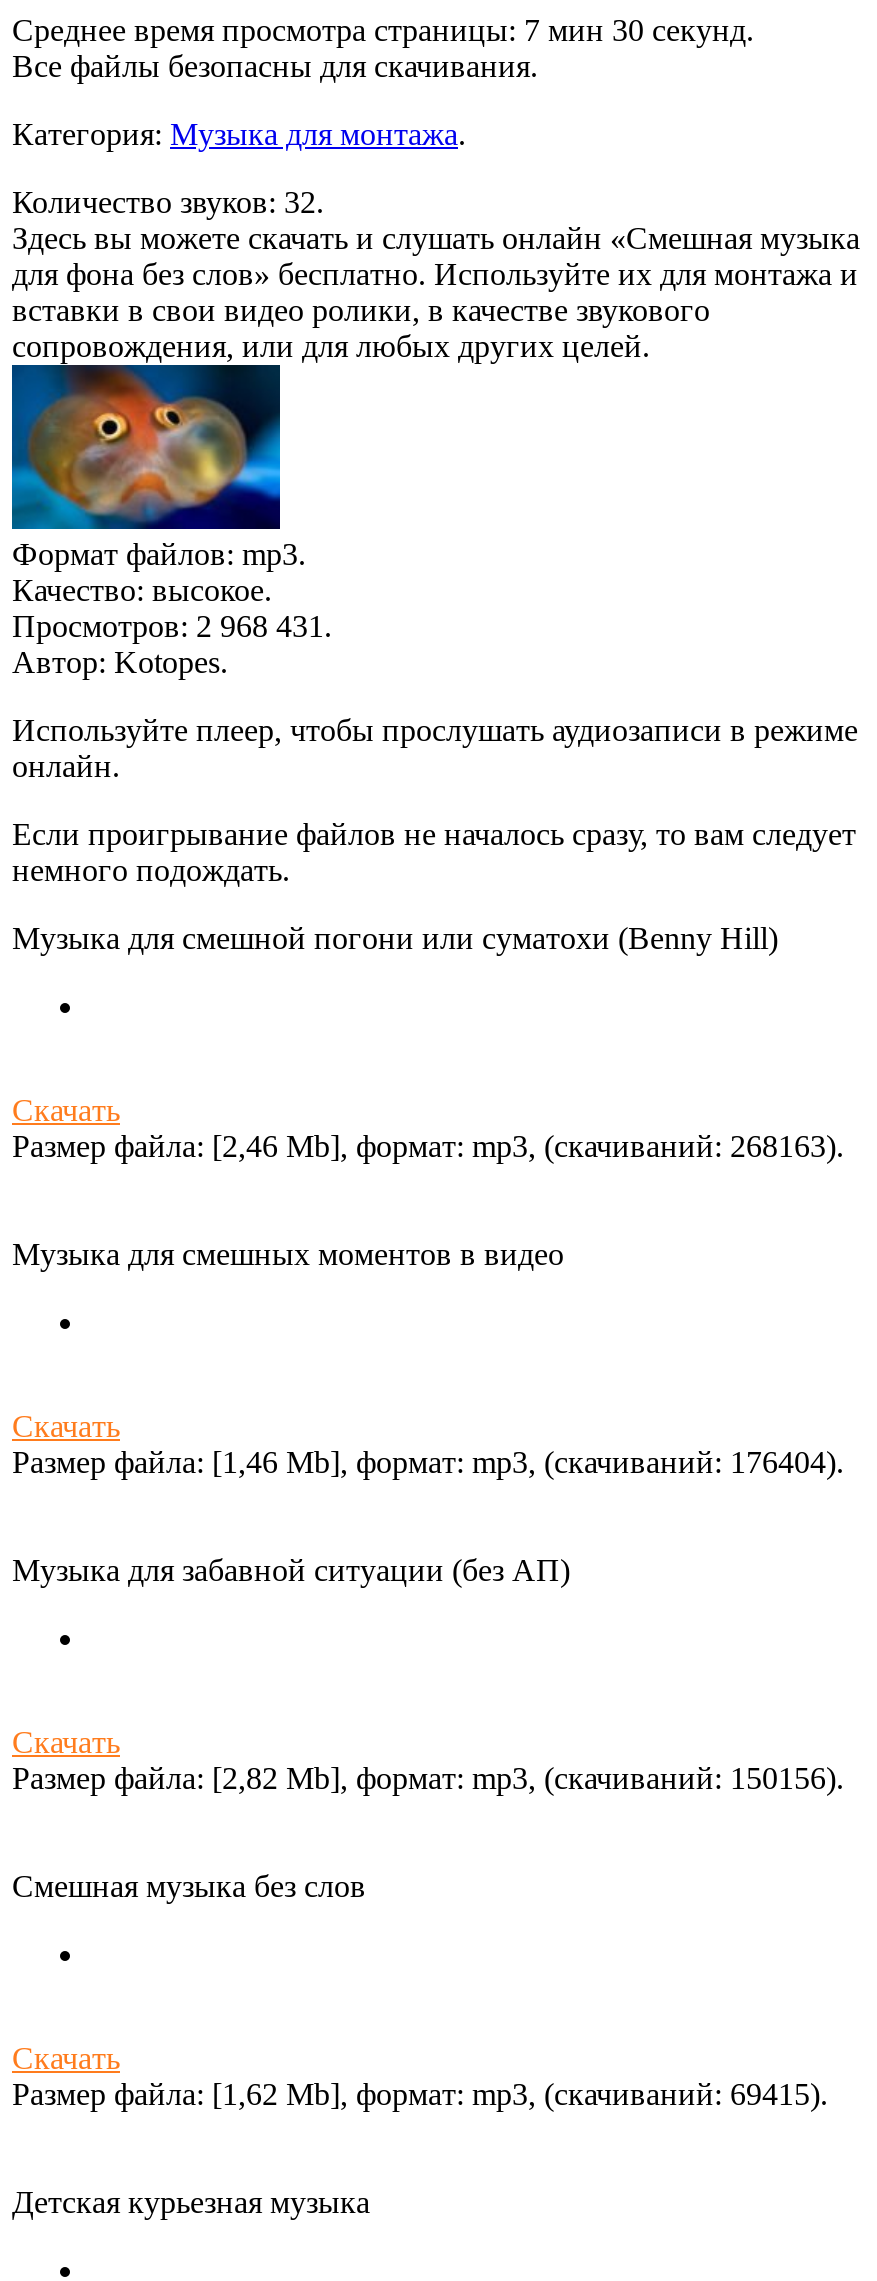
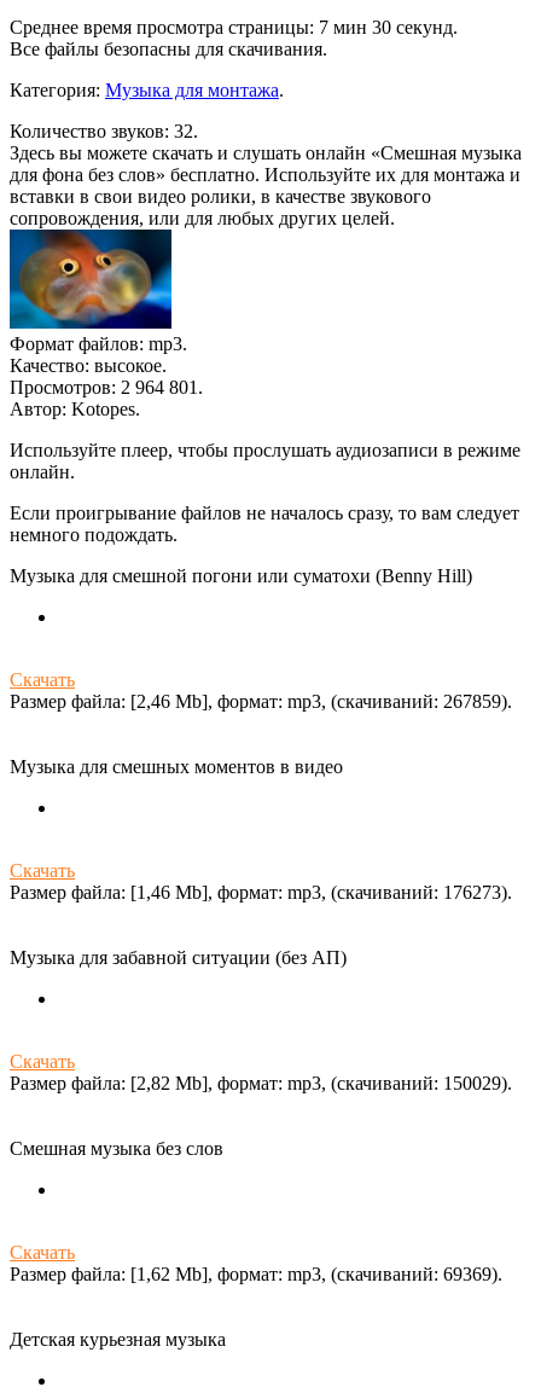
[12,609,332,643] Просмотров: 2 968 431. -> [10,377,203,397] Просмотров: 2 964 801.
[12,1129,844,1163] Размер файла: [2,46 Mb], формат: mp3, (cкачиваний: 268163). -> [10,691,512,712] Размер файла: [2,46 Mb], формат: mp3, (cкачиваний: 267859).
[12,1445,844,1479] Размер файла: [1,46 Mb], формат: mp3, (cкачиваний: 176404). -> [10,882,512,902] Размер файла: [1,46 Mb], формат: mp3, (cкачиваний: 176273).
[12,1761,844,1795] Размер файла: [2,82 Mb], формат: mp3, (cкачиваний: 150156). -> [10,1073,512,1093] Размер файла: [2,82 Mb], формат: mp3, (cкачиваний: 150029).
[12,2077,828,2111] Размер файла: [1,62 Mb], формат: mp3, (cкачиваний: 69415). -> [10,1264,502,1284] Размер файла: [1,62 Mb], формат: mp3, (cкачиваний: 69369).

